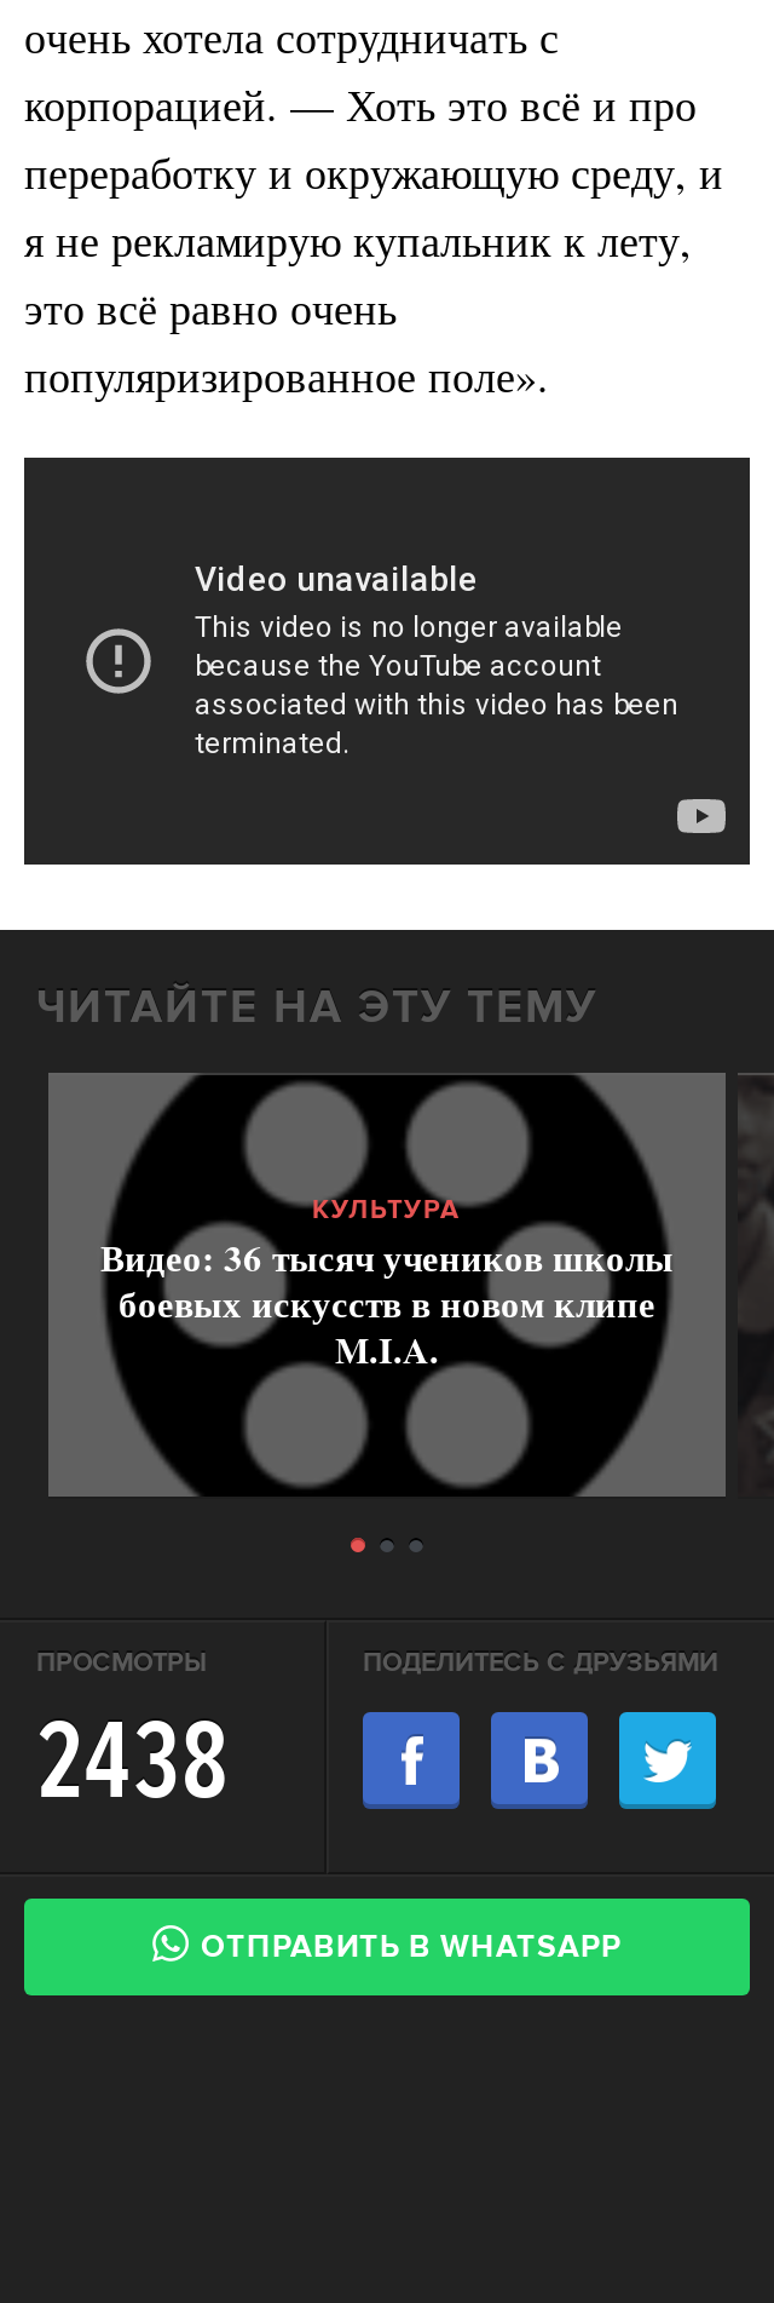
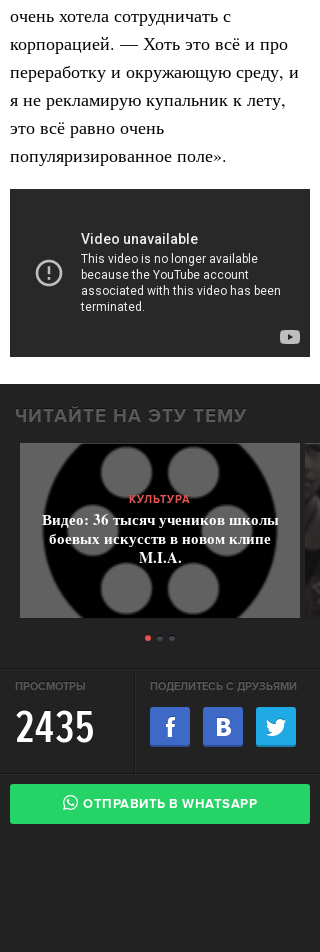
[36,1698,230,1831] 2438 -> [15,701,95,756] 2435

